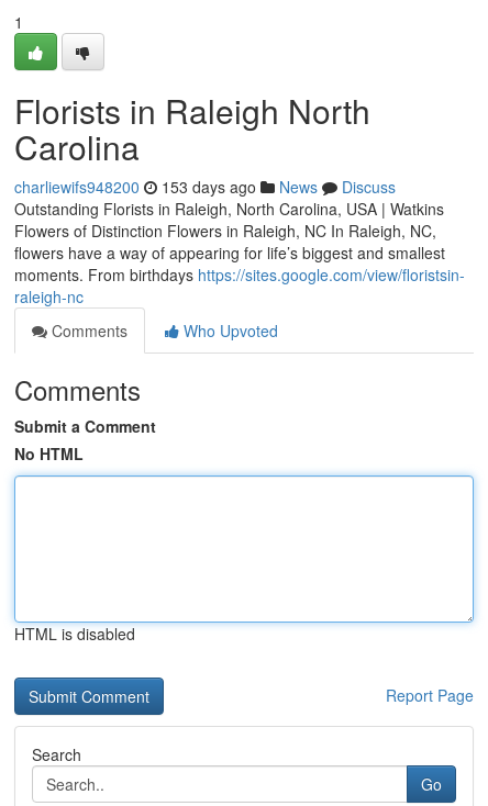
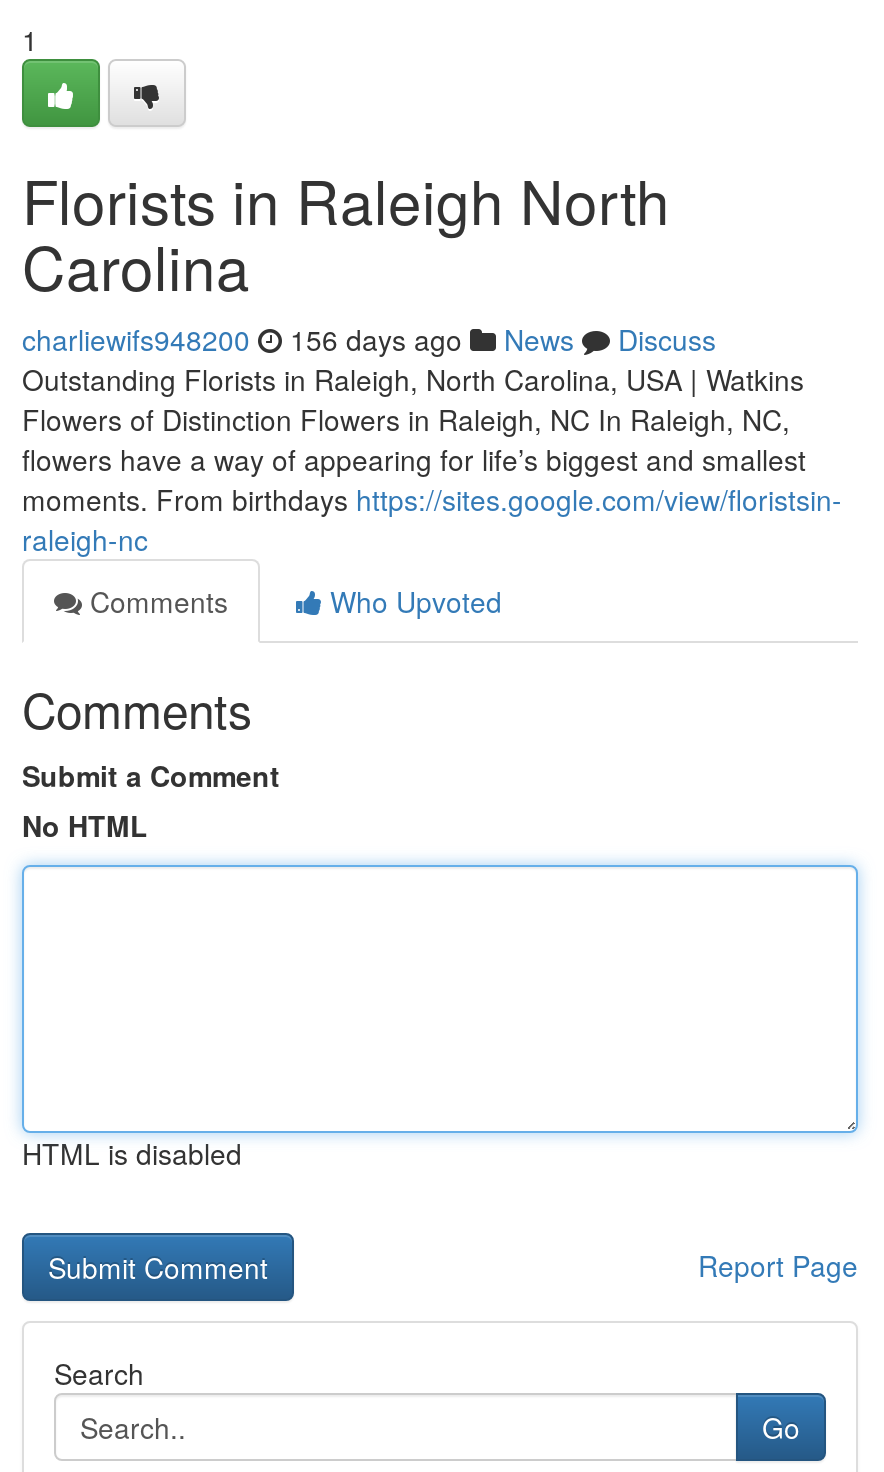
[14,176,396,198] charliewifs948200 153 days ago News Discuss -> [22,319,716,359] charliewifs948200 156 days ago News Discuss

